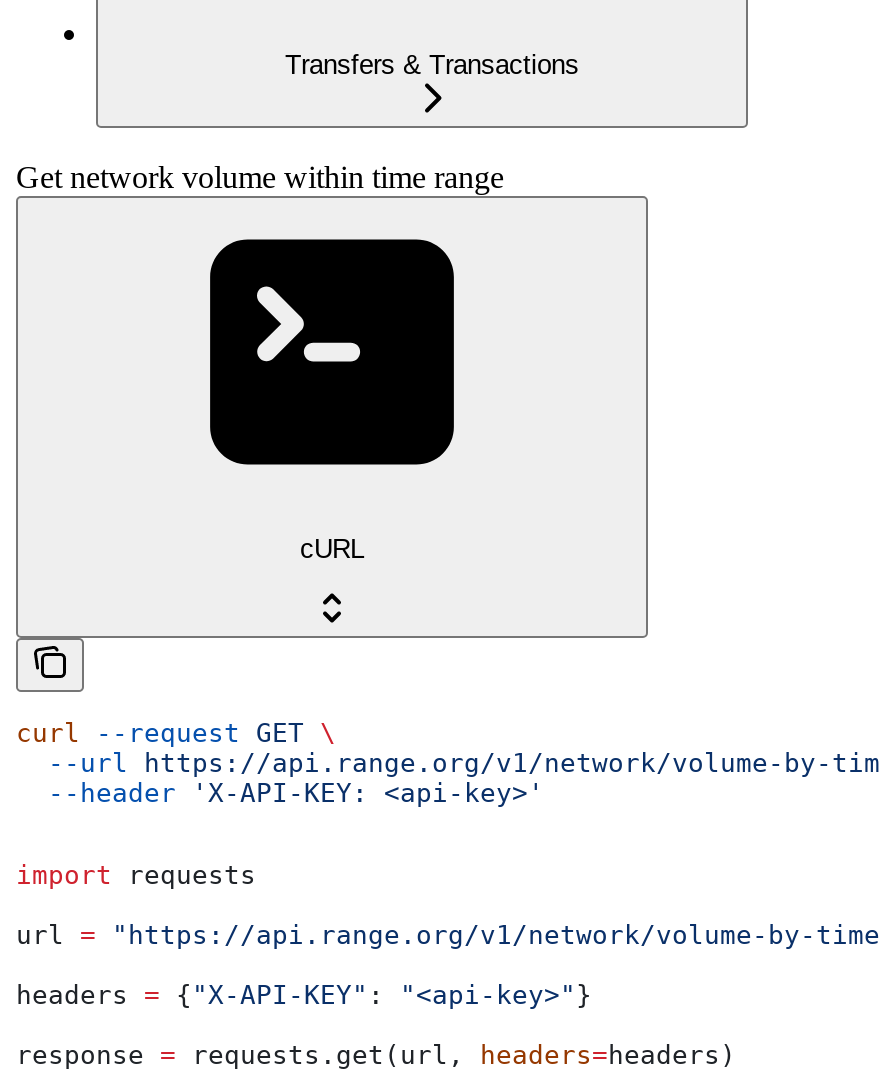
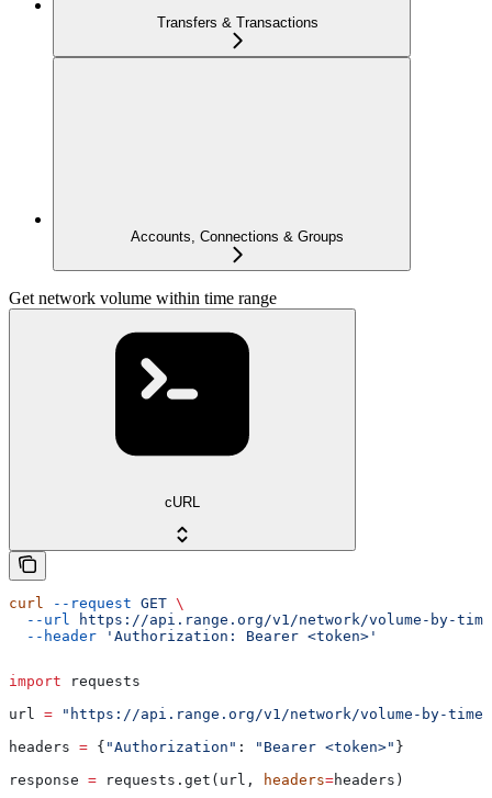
none -> [131,228,344,244] Accounts, Connections & Groups
[16,779,544,809] --header 'X-API-KEY: <api-key>' -> [9,628,378,645] --header 'Authorization: Bearer <token>'
[16,981,592,1011] headers = {"X-API-KEY": "<api-key>"} -> [9,739,404,756] headers = {"Authorization": "Bearer <token>"}

